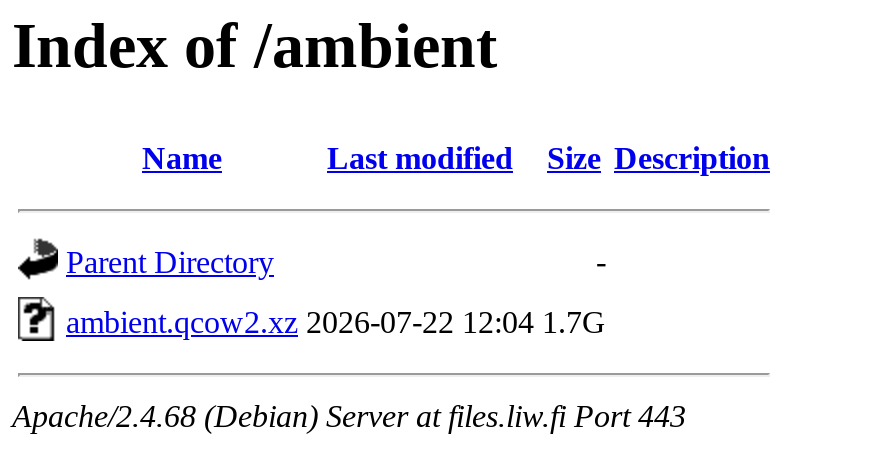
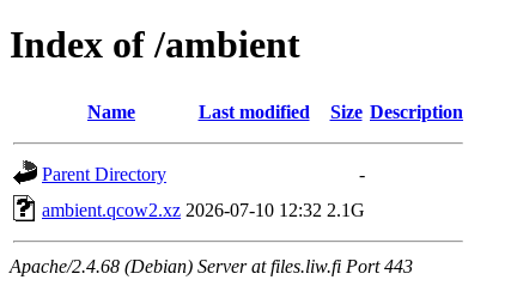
[66,305,606,339] ambient.qcow2.xz 2026-07-22 12:04 1.7G -> [42,200,365,220] ambient.qcow2.xz 2026-07-10 12:32 2.1G

